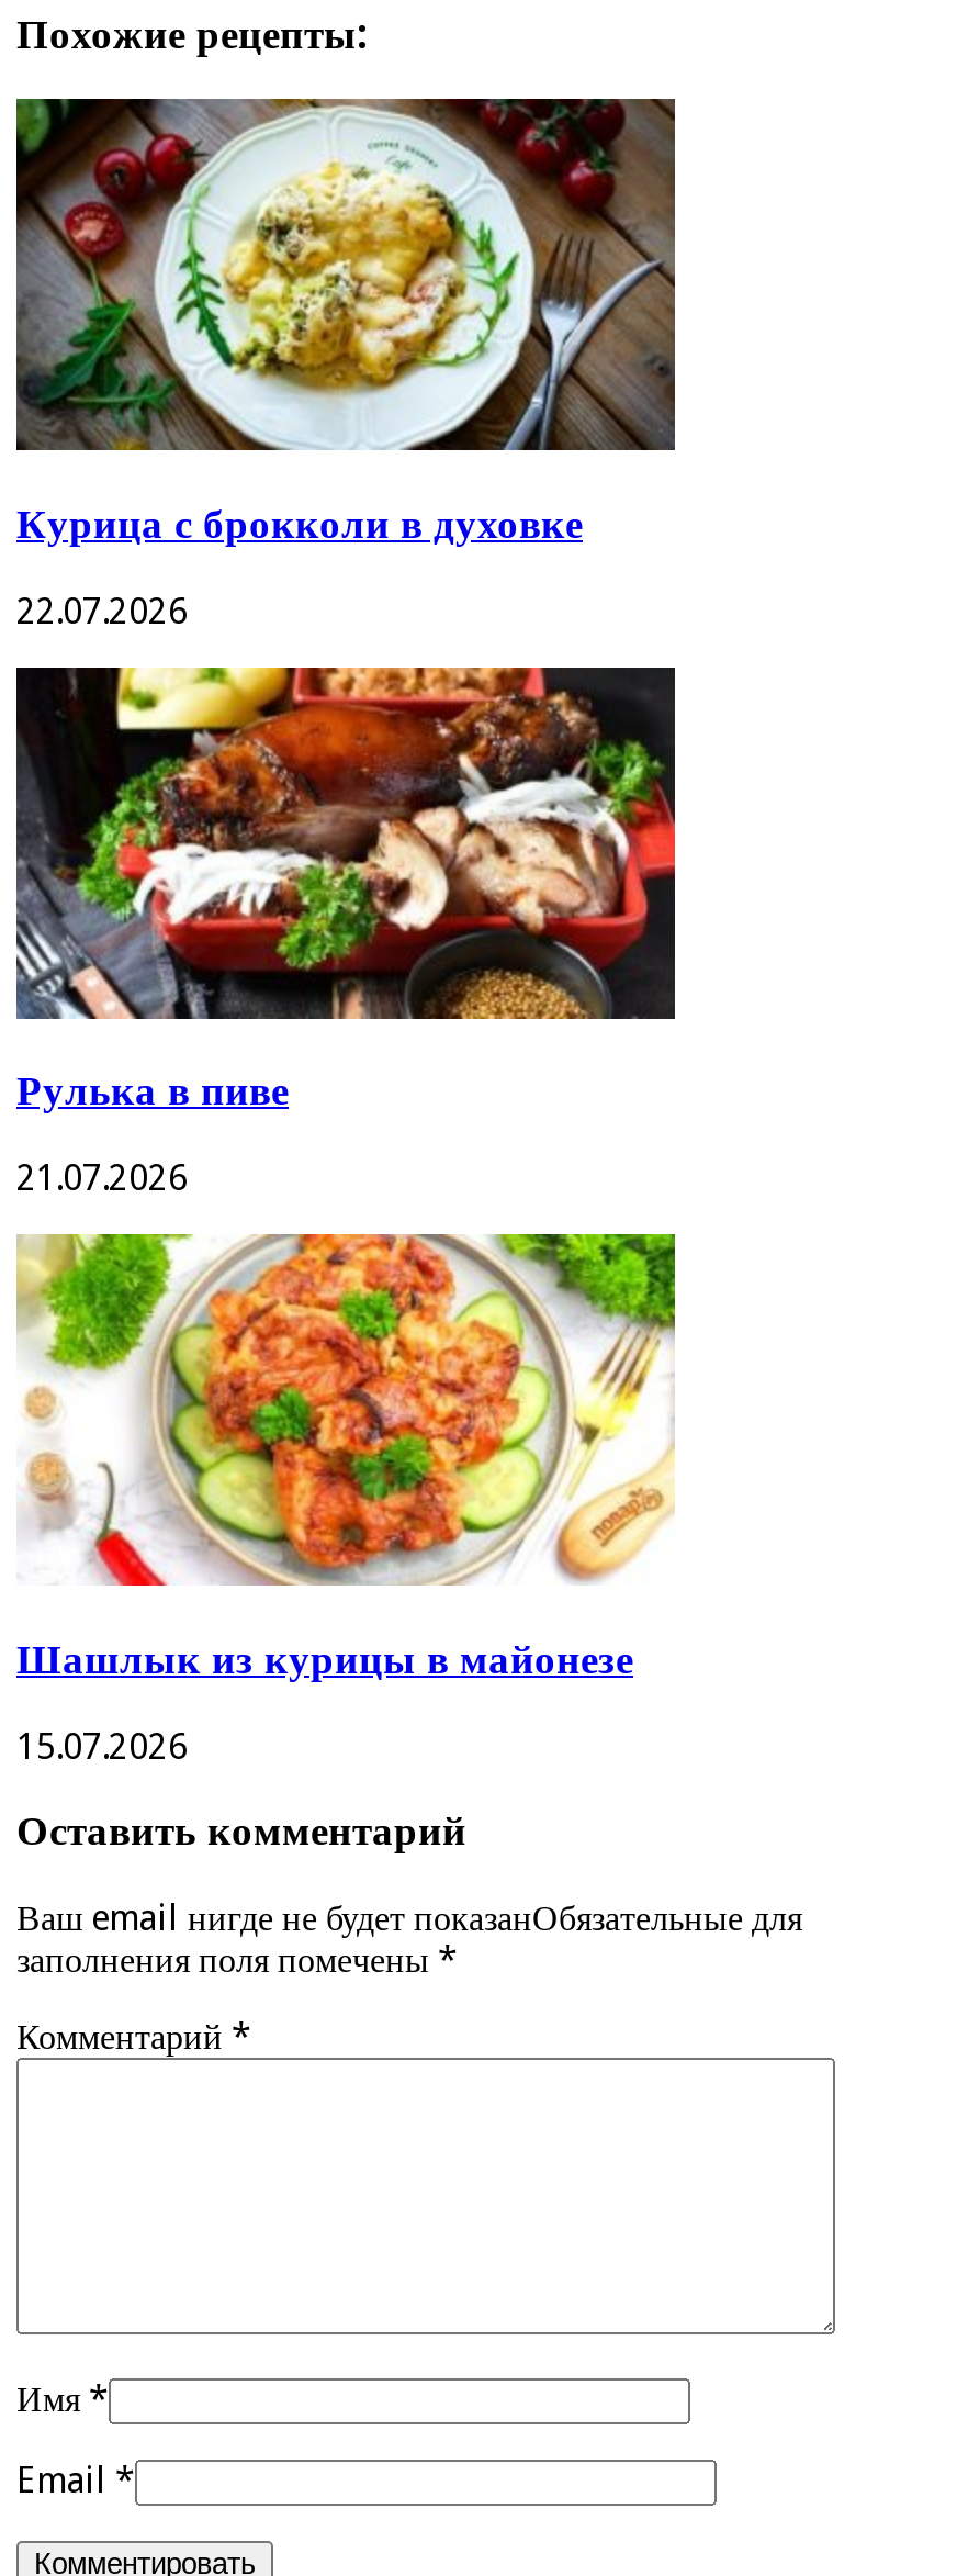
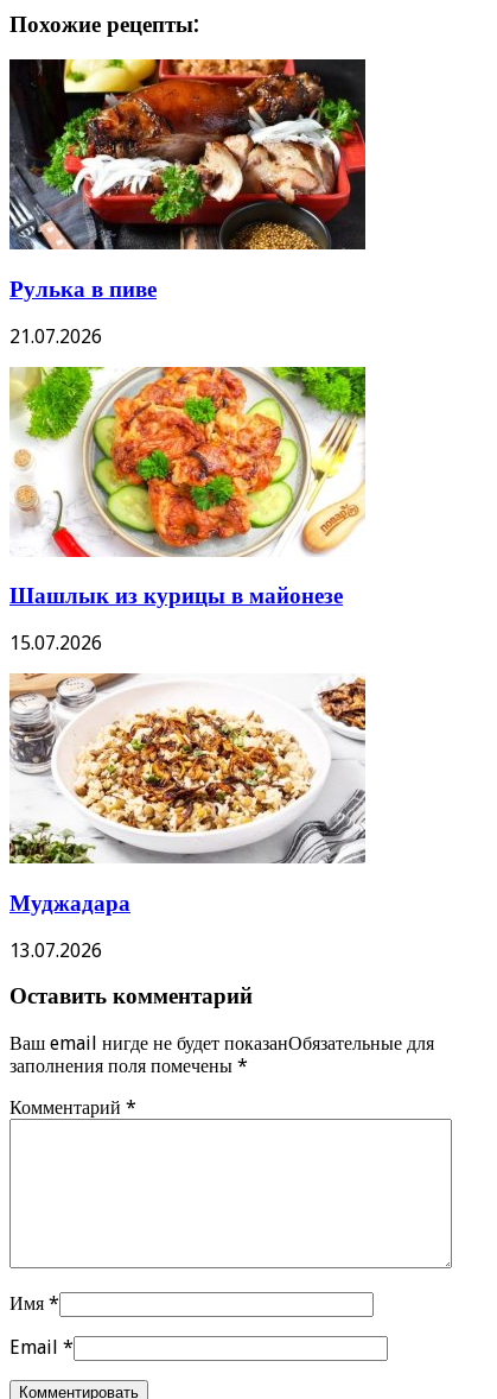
[14,97,677,632] [image] | Курица с брокколи в духовке | 22.07.2026 -> none
moved [12,663,677,1767] -> [7,58,367,655]: [image] | Рулька в пиве | 21.07.2026 | Шашлык из курицы в майонезе | 15.07.2026
none -> [8,672,367,961] [image] | Муджадара | 13.07.2026

